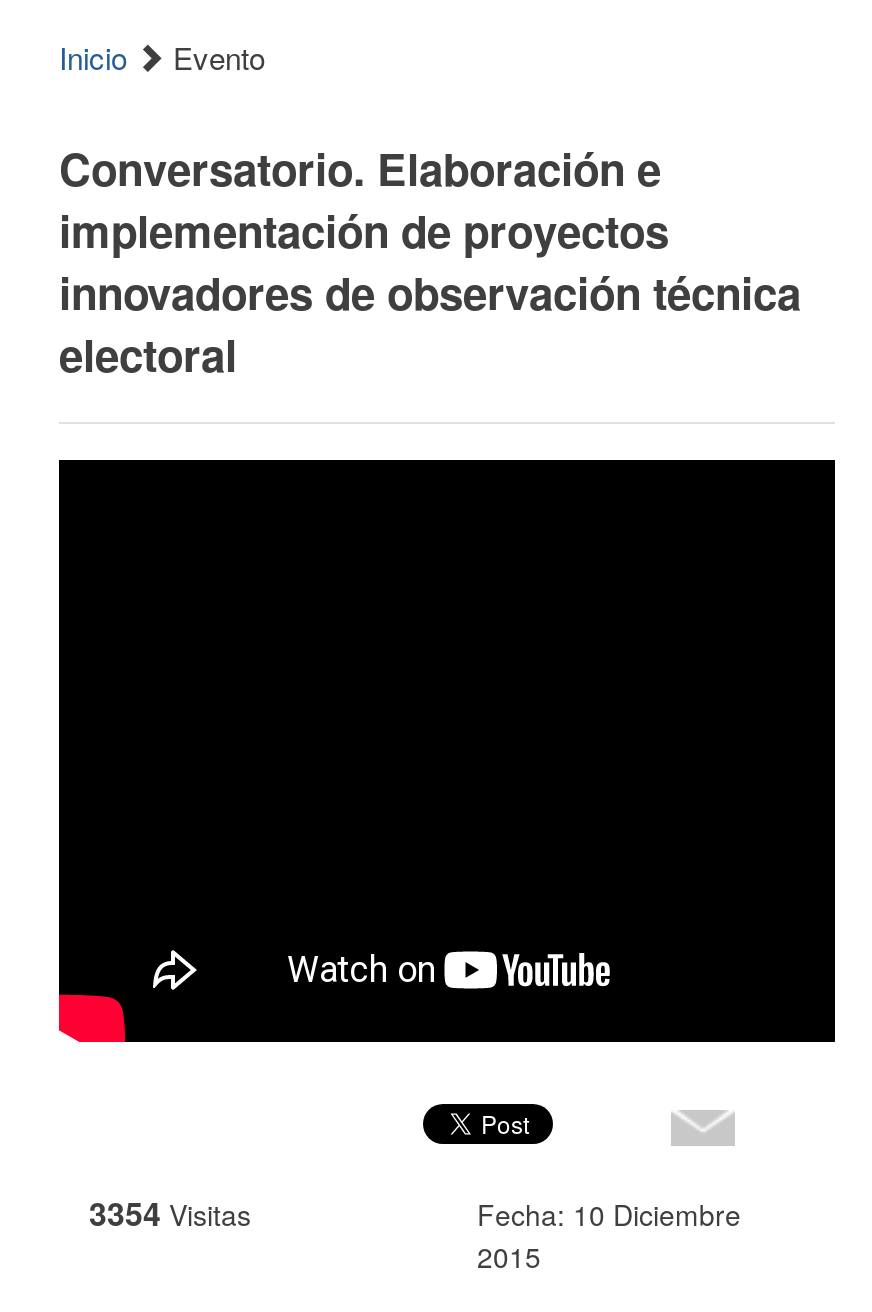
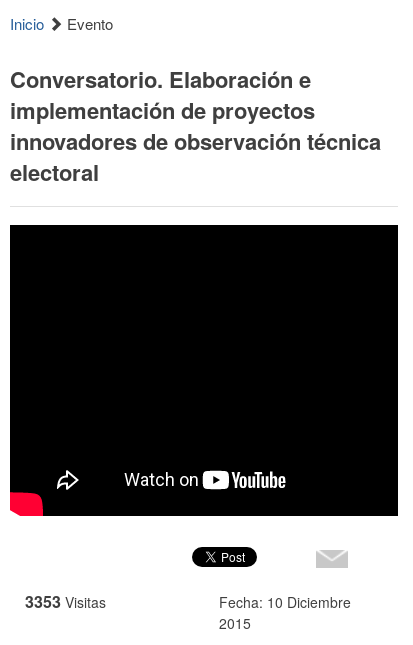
[89,1190,251,1236] 3354 Visitas -> [25,590,106,613] 3353 Visitas

